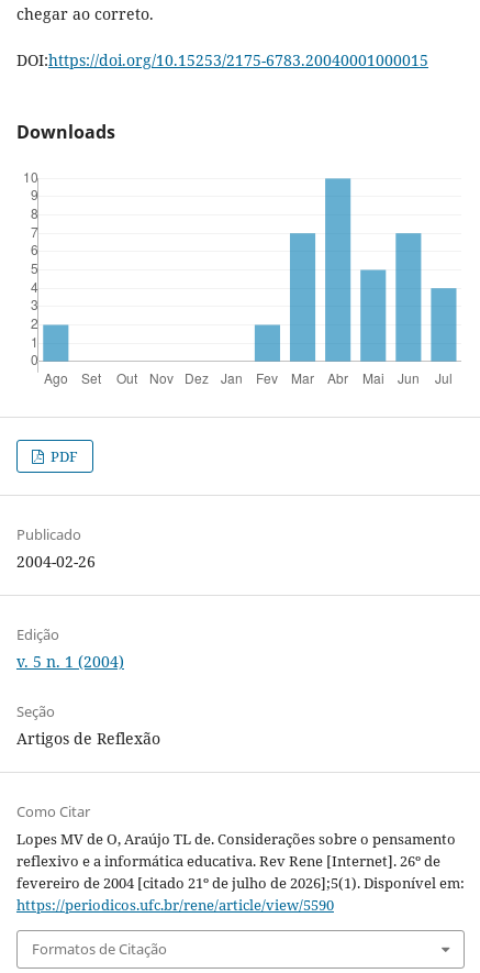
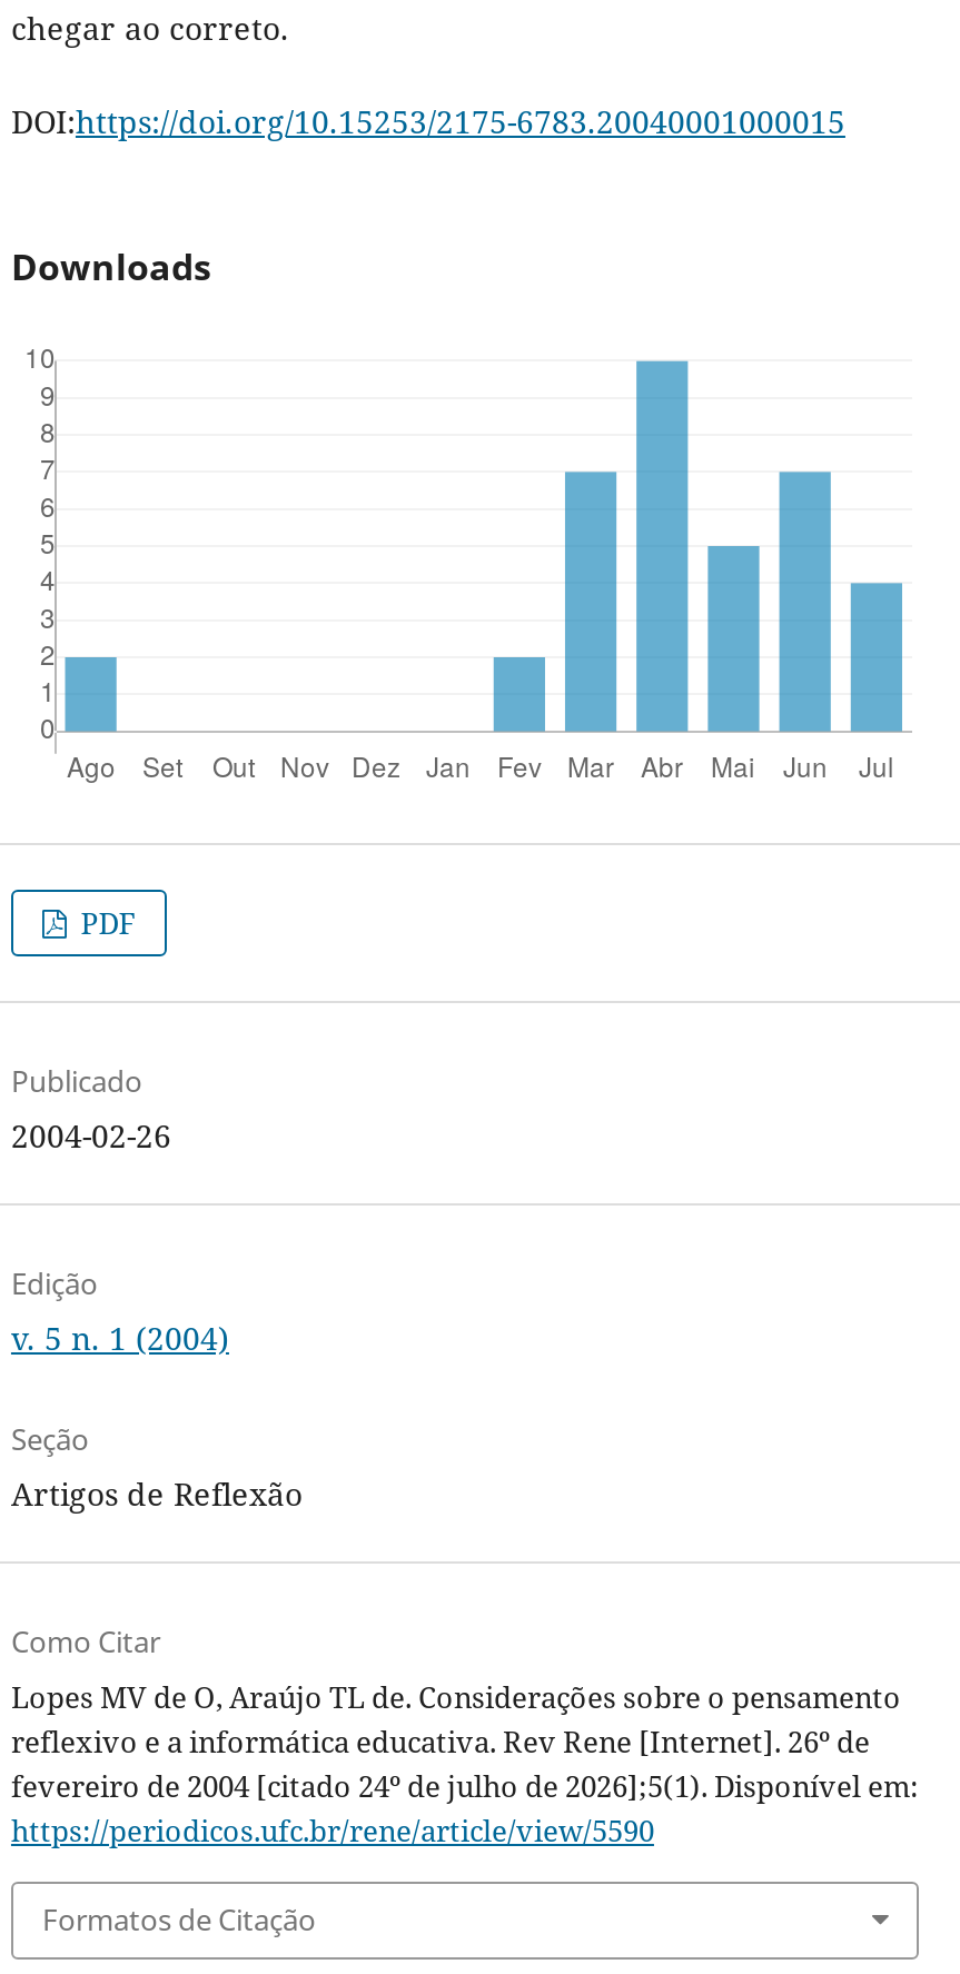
[16,873,465,893] fevereiro de 2004 [citado 21º de julho de 2026];5(1). Disponível em: -> [11,1766,919,1807] fevereiro de 2004 [citado 24º de julho de 2026];5(1). Disponível em:

